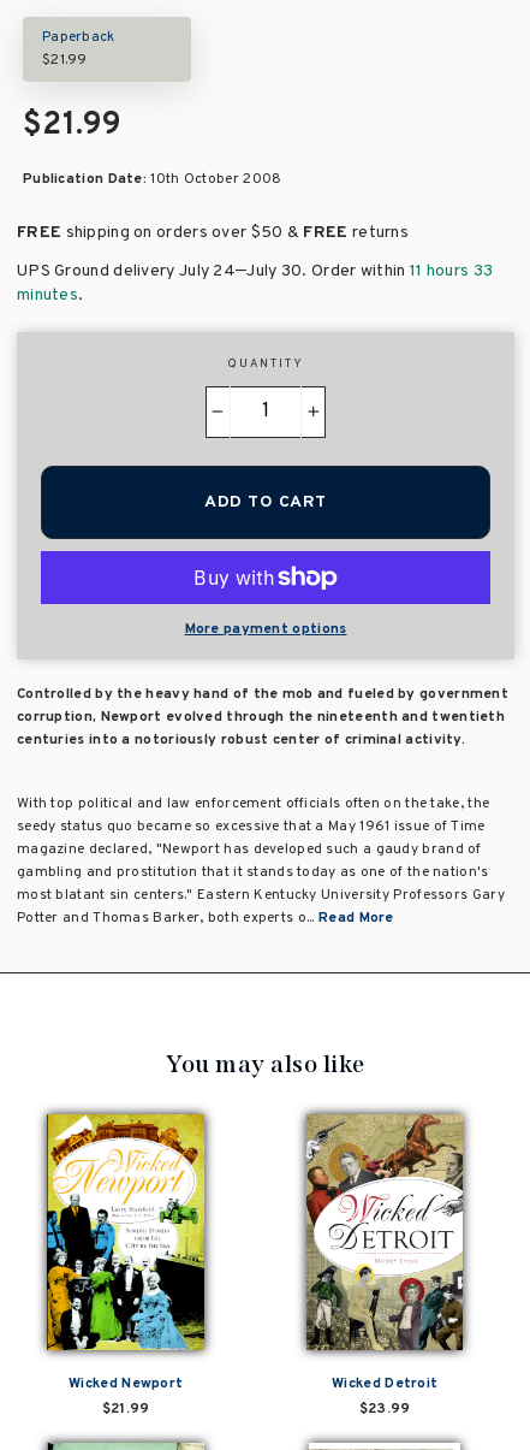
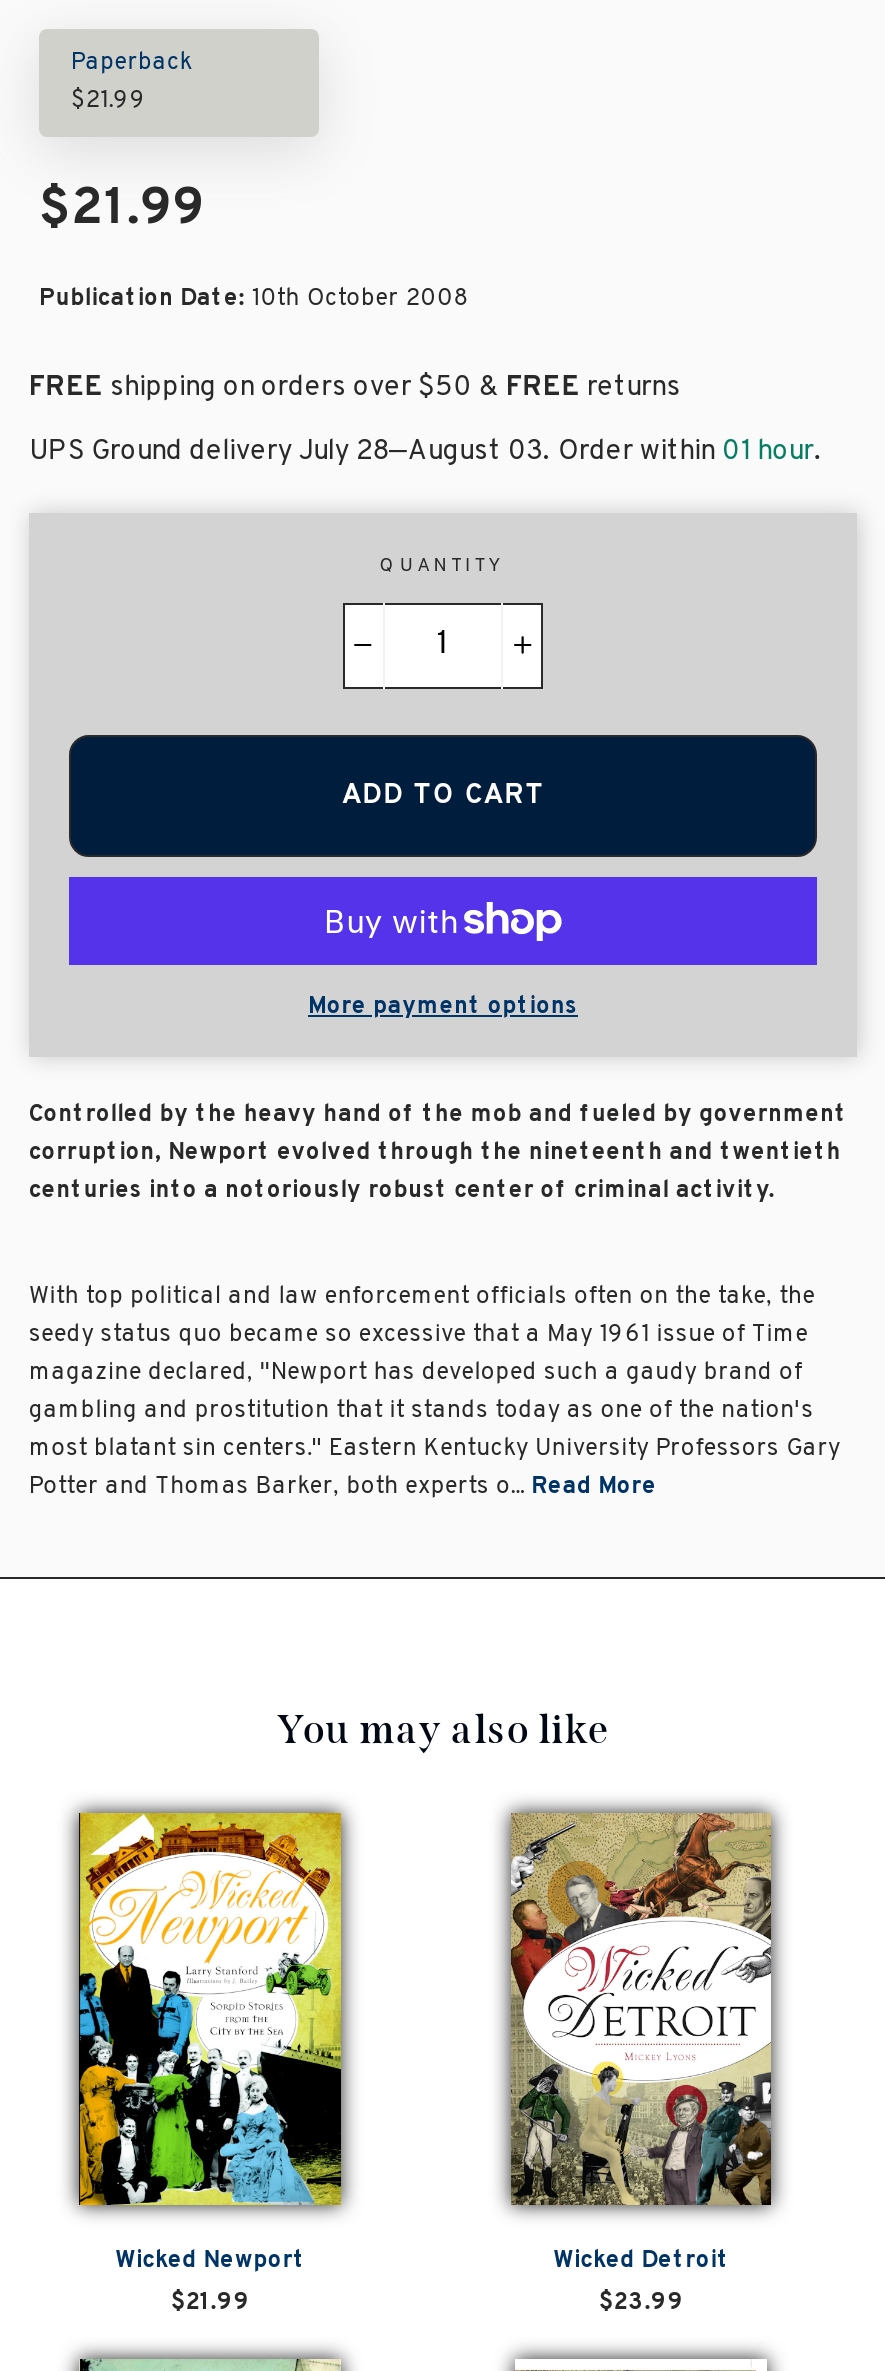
[17,259,493,306] UPS Ground delivery July 24–July 30. Order within 11 hours 33 | minutes. -> [29,431,823,469] UPS Ground delivery July 28–August 03. Order within 01 hour.

